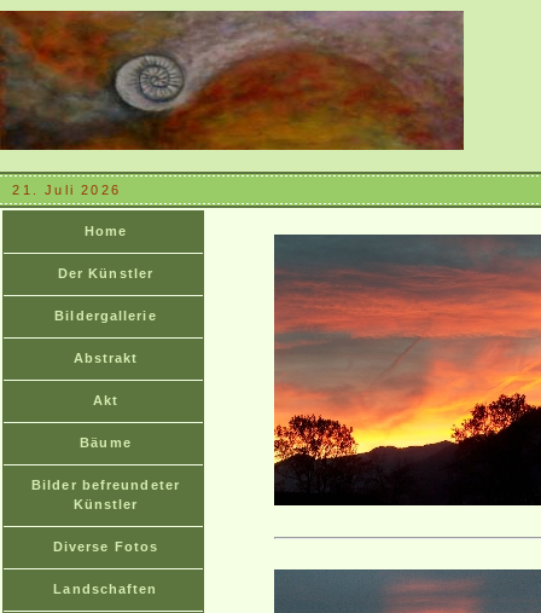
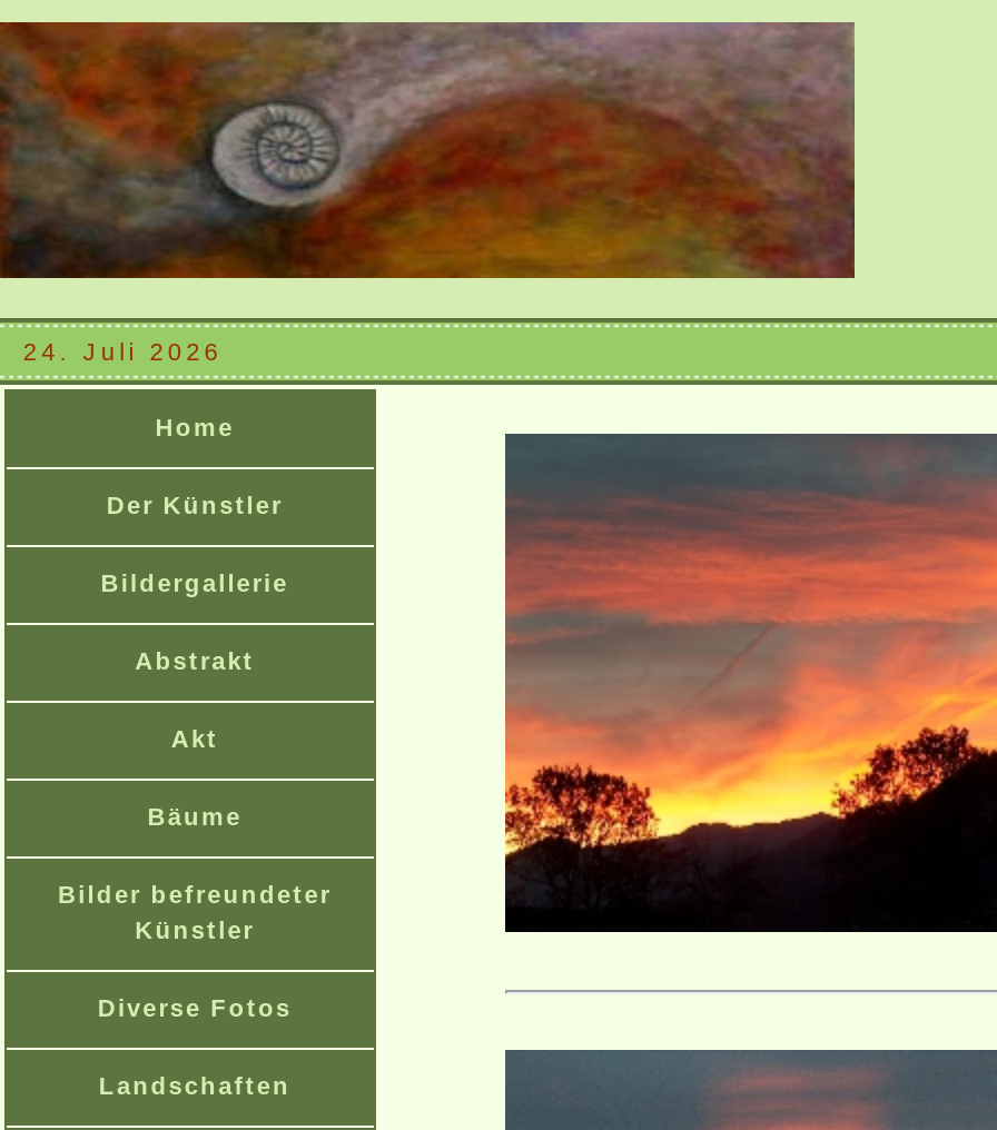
[13,183,121,197] 21. Juli 2026 -> [23,338,223,365] 24. Juli 2026

